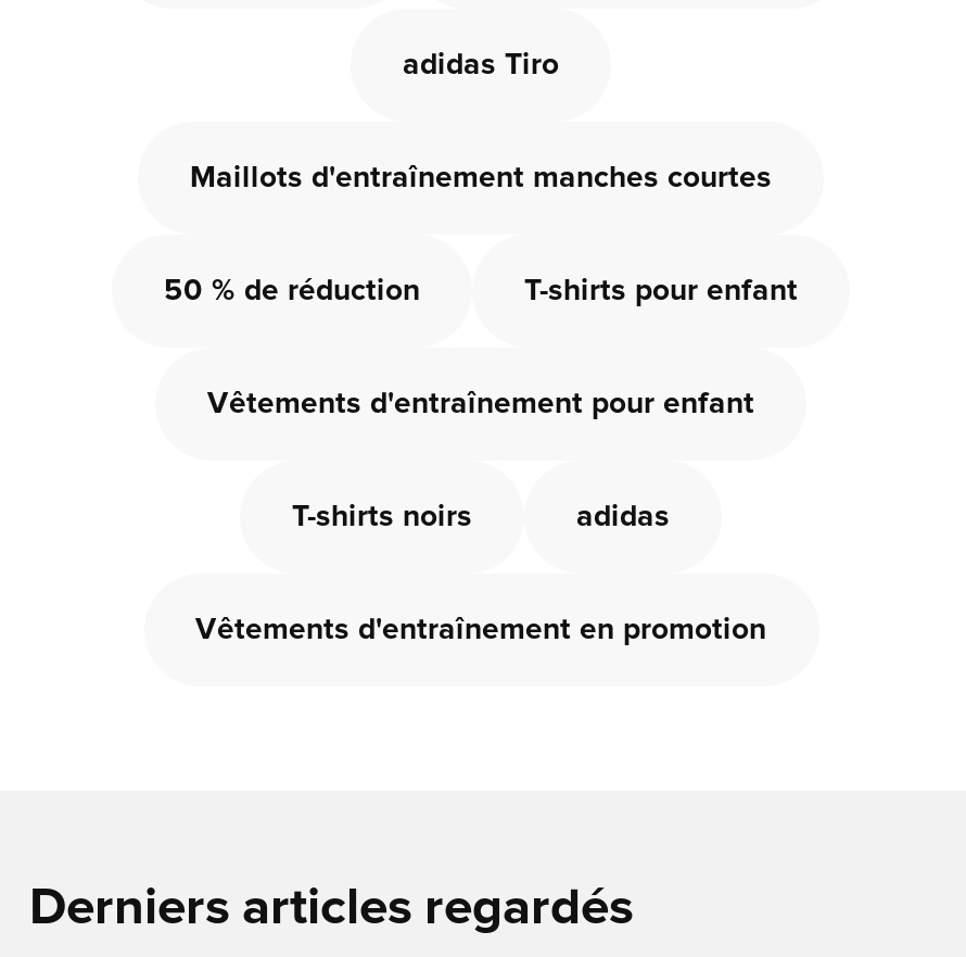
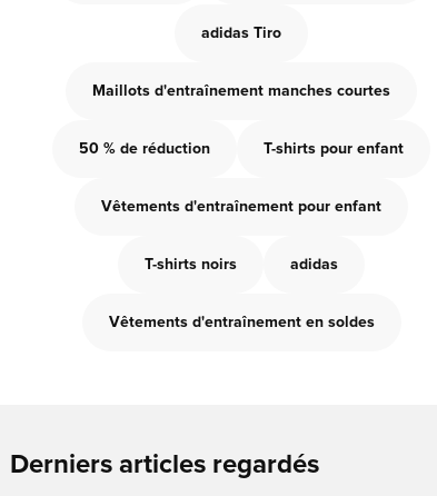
[195,615,766,645] Vêtements d'entraînement en promotion -> [108,315,374,330] Vêtements d'entraînement en soldes

